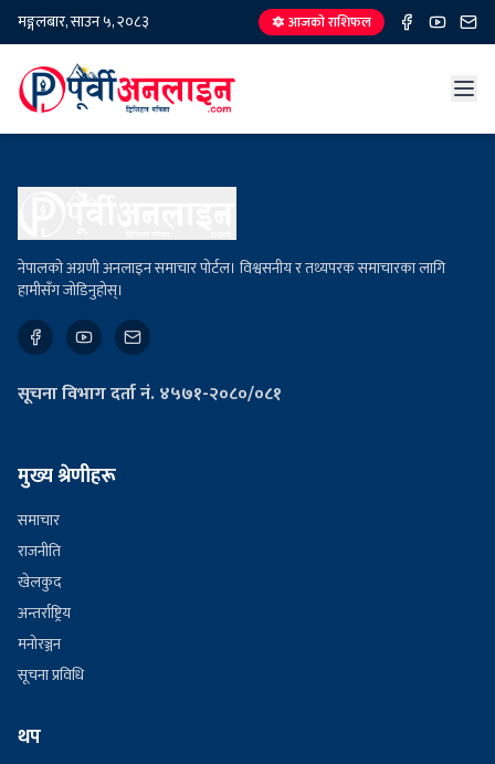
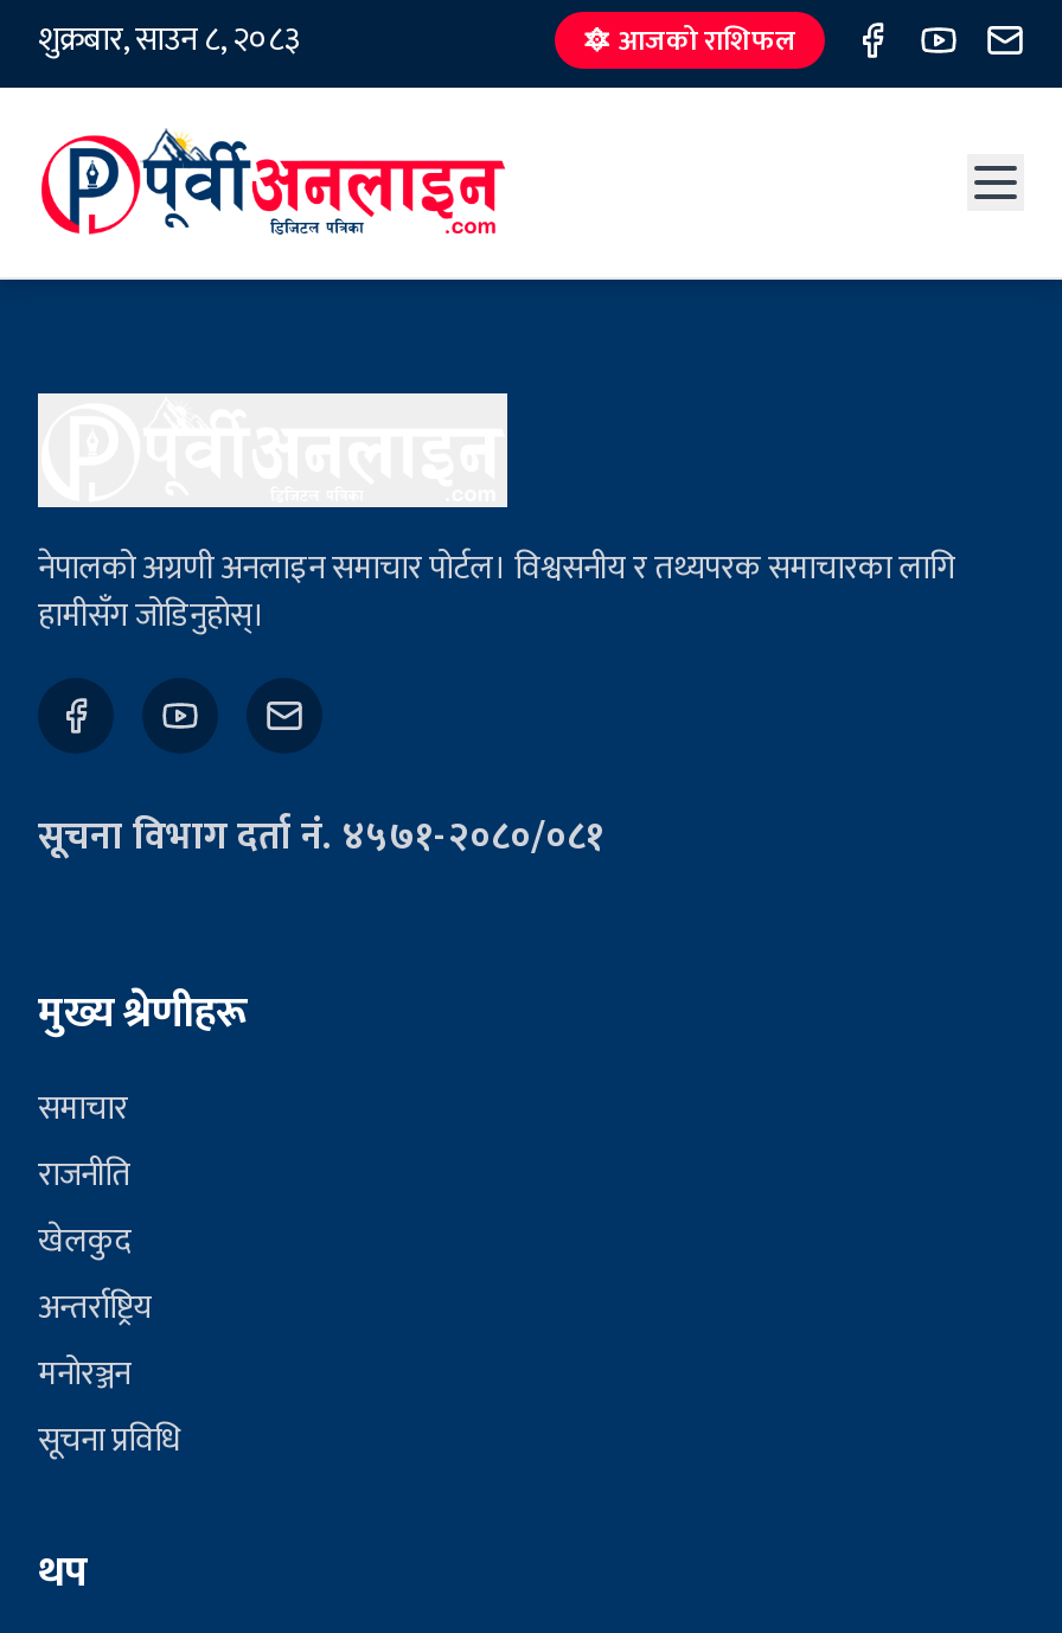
[18,9,149,34] मङ्गलबार, साउन ५, २०८३ -> [38,12,301,66] शुक्रबार, साउन ८, २०८३

